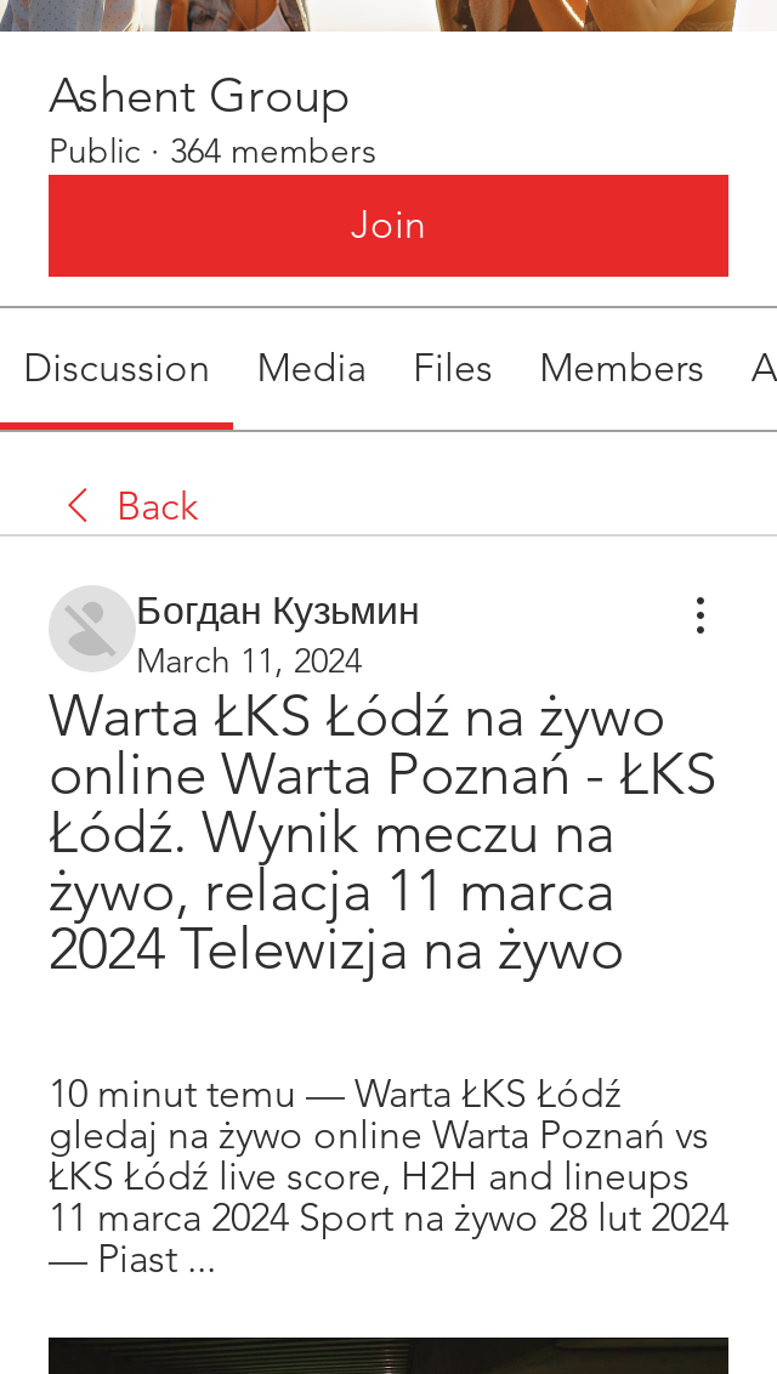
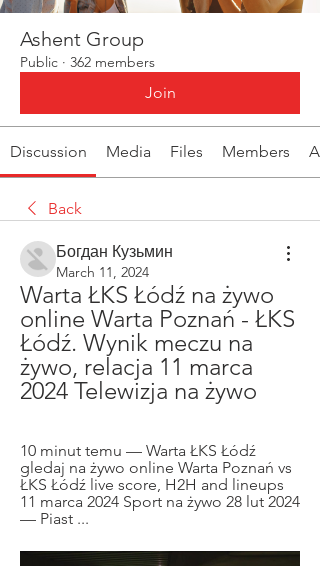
[49,129,376,172] Public · 364 members -> [20,53,155,71] Public · 362 members

